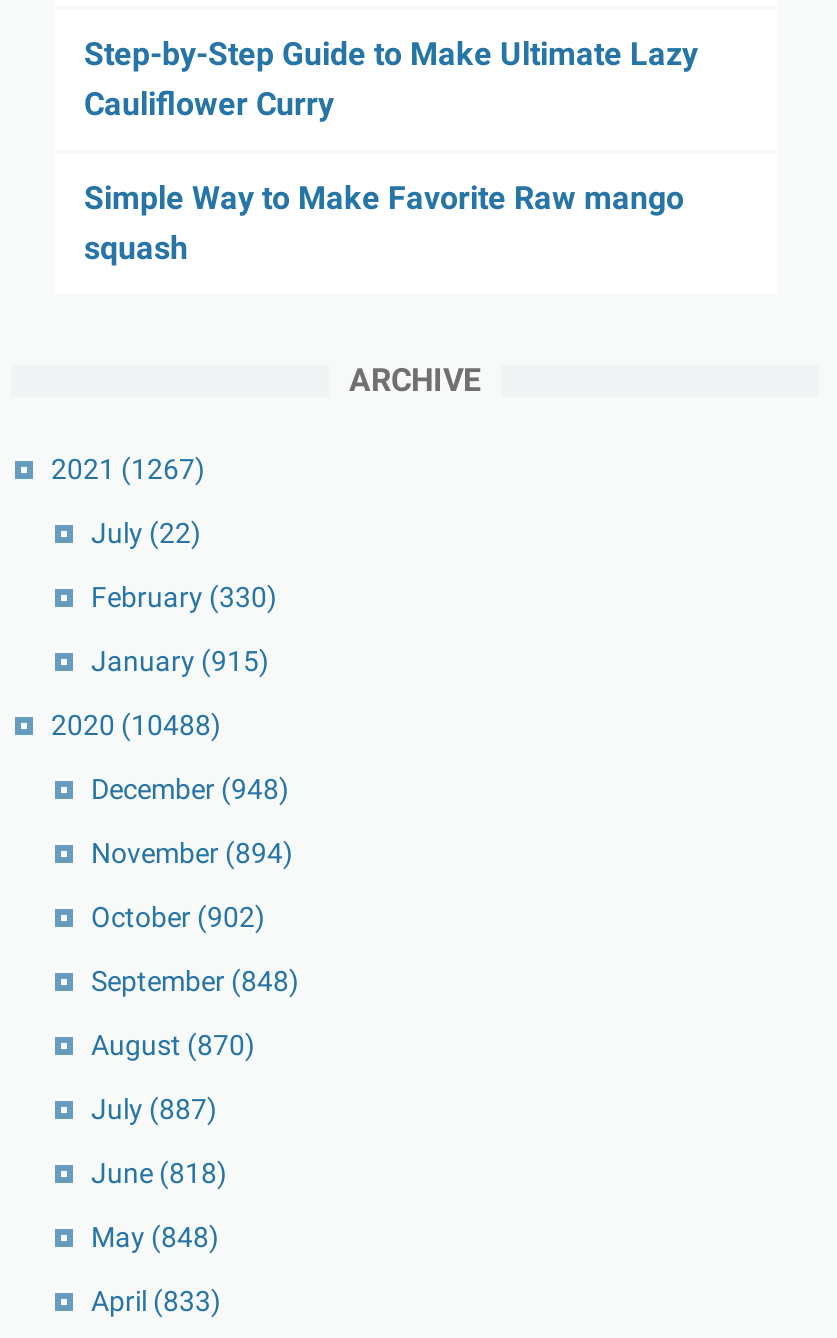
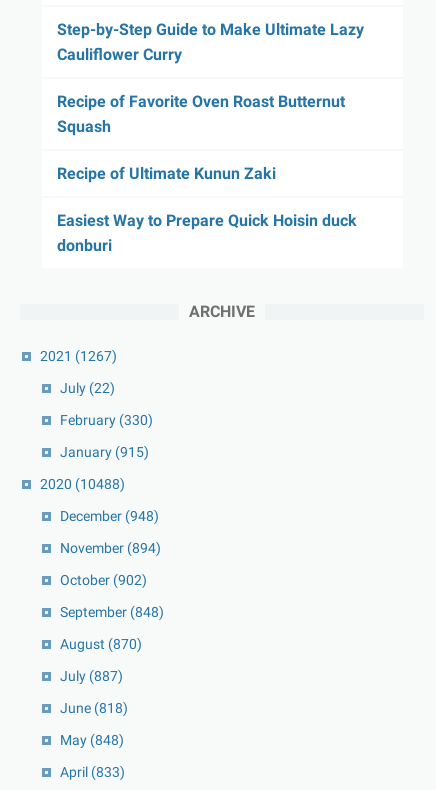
[84,179,684,267] Simple Way to Make Favorite Raw mango | squash -> [56,92,356,255] Recipe of Favorite Oven Roast Butternut | Squash | Recipe of Ultimate Kunun Zaki | Easiest Way to Prepare Quick Hoisin duck | donburi

